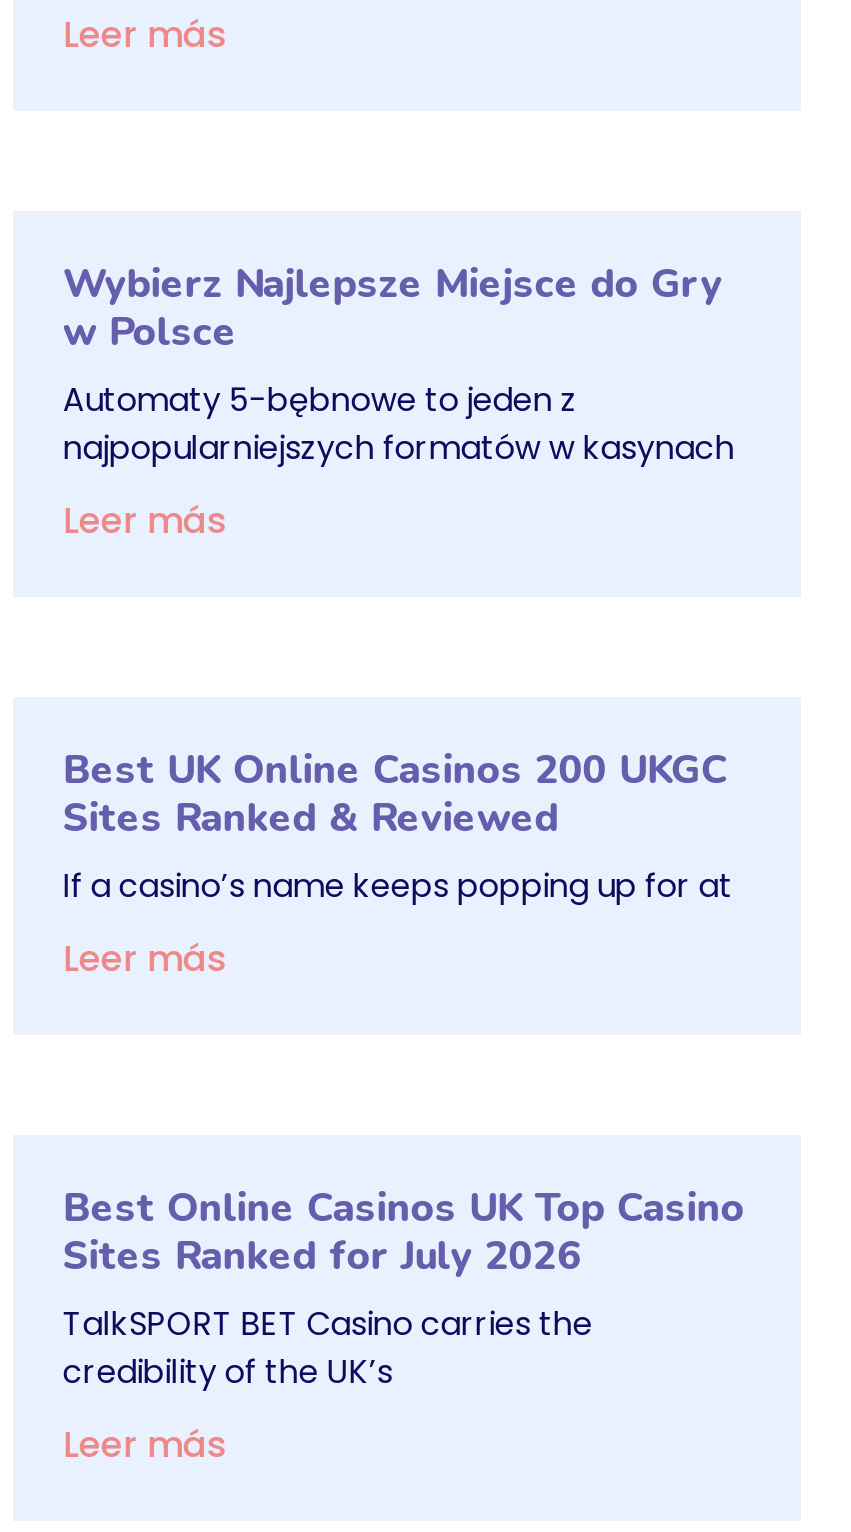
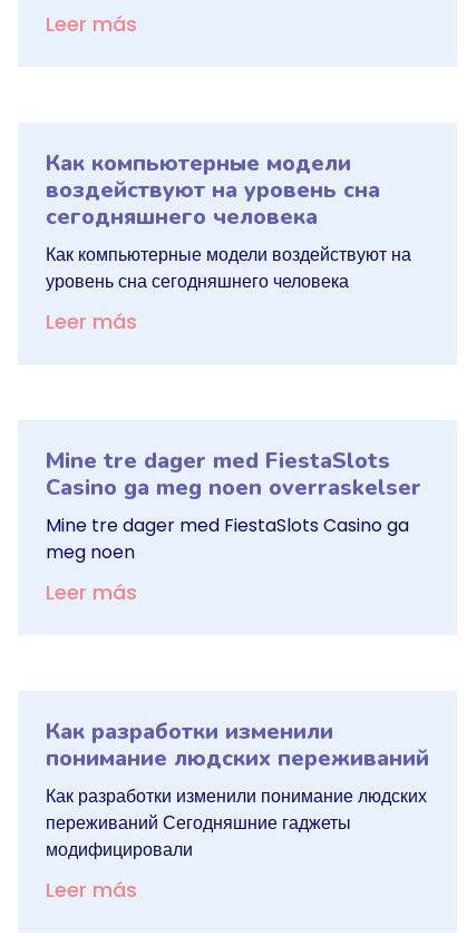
[63,257,735,471] Wybierz Najlepsze Miejsce do Gry | w Polsce | Automaty 5-bębnowe to jeden z | najpopularniejszych formatów w kasynach -> [46,148,411,294] Как компьютерные модели | воздействуют на уровень сна | сегодняшнего человека | Как компьютерные модели воздействуют на | уровень сна сегодняшнего человека
[63,743,733,909] Best UK Online Casinos 200 UKGC | Sites Ranked & Reviewed | If a casino’s name keeps popping up for at -> [46,446,421,565] Mine tre dager med FiestaSlots | Casino ga meg noen overraskelser | Mine tre dager med FiestaSlots Casino ga | meg noen
[63,1181,745,1395] Best Online Casinos UK Top Casino | Sites Ranked for July 2026 | TalkSPORT BET Casino carries the | credibility of the UK’s -> [46,717,429,863] Как разработки изменили | понимание людских переживаний | Как разработки изменили понимание людских | переживаний Сегодняшние гаджеты | модифицировали

